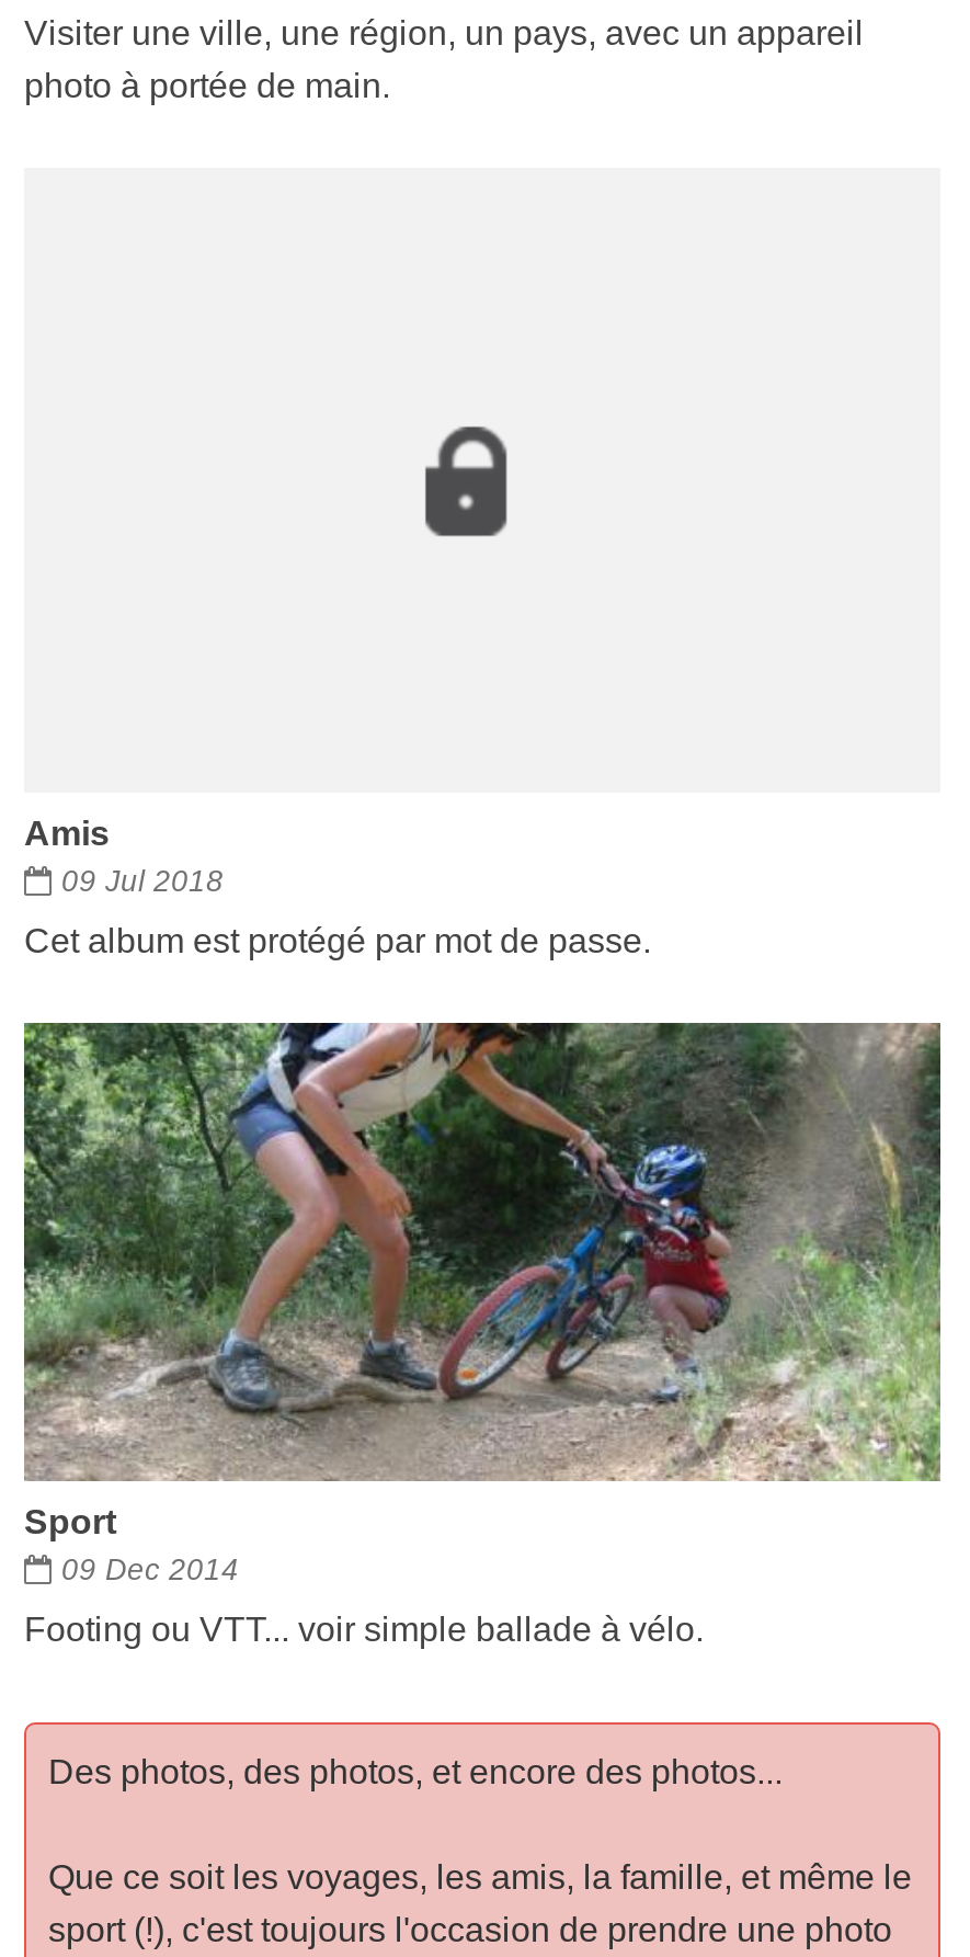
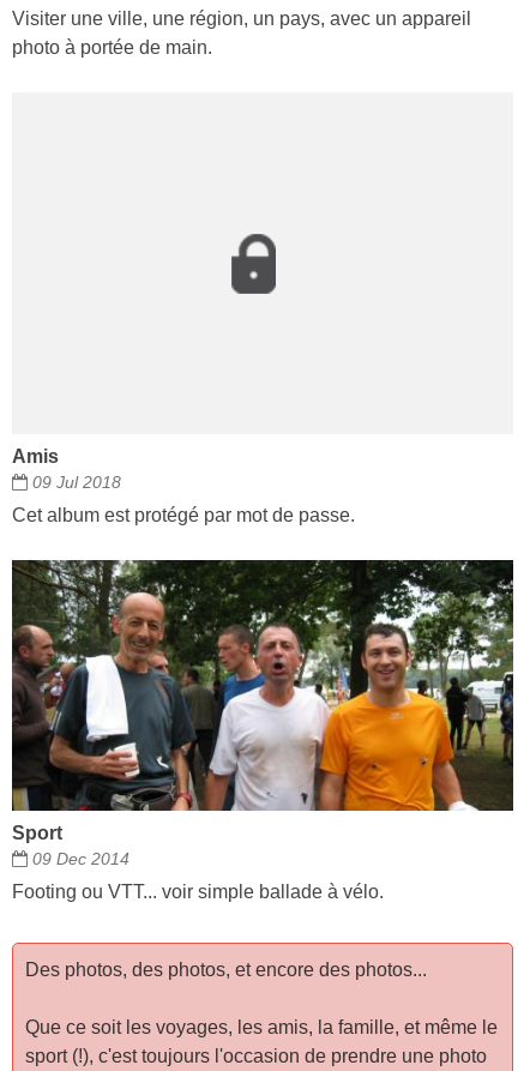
[22,1021,943,1483] [image] -> [11,559,514,812] [image]

